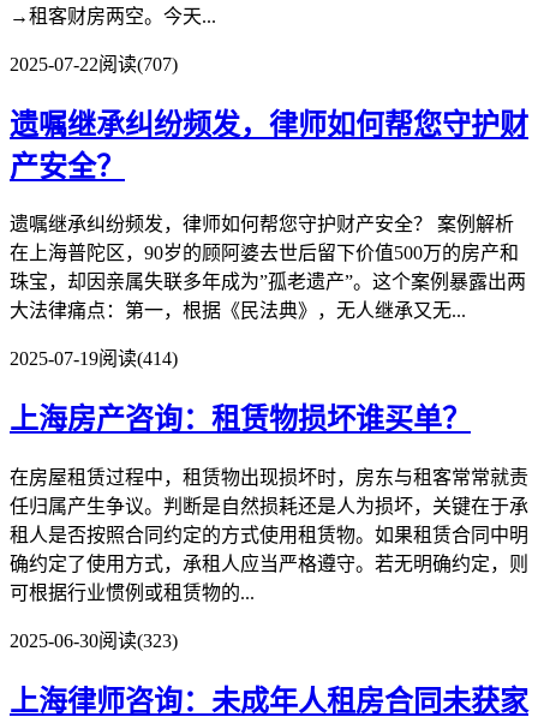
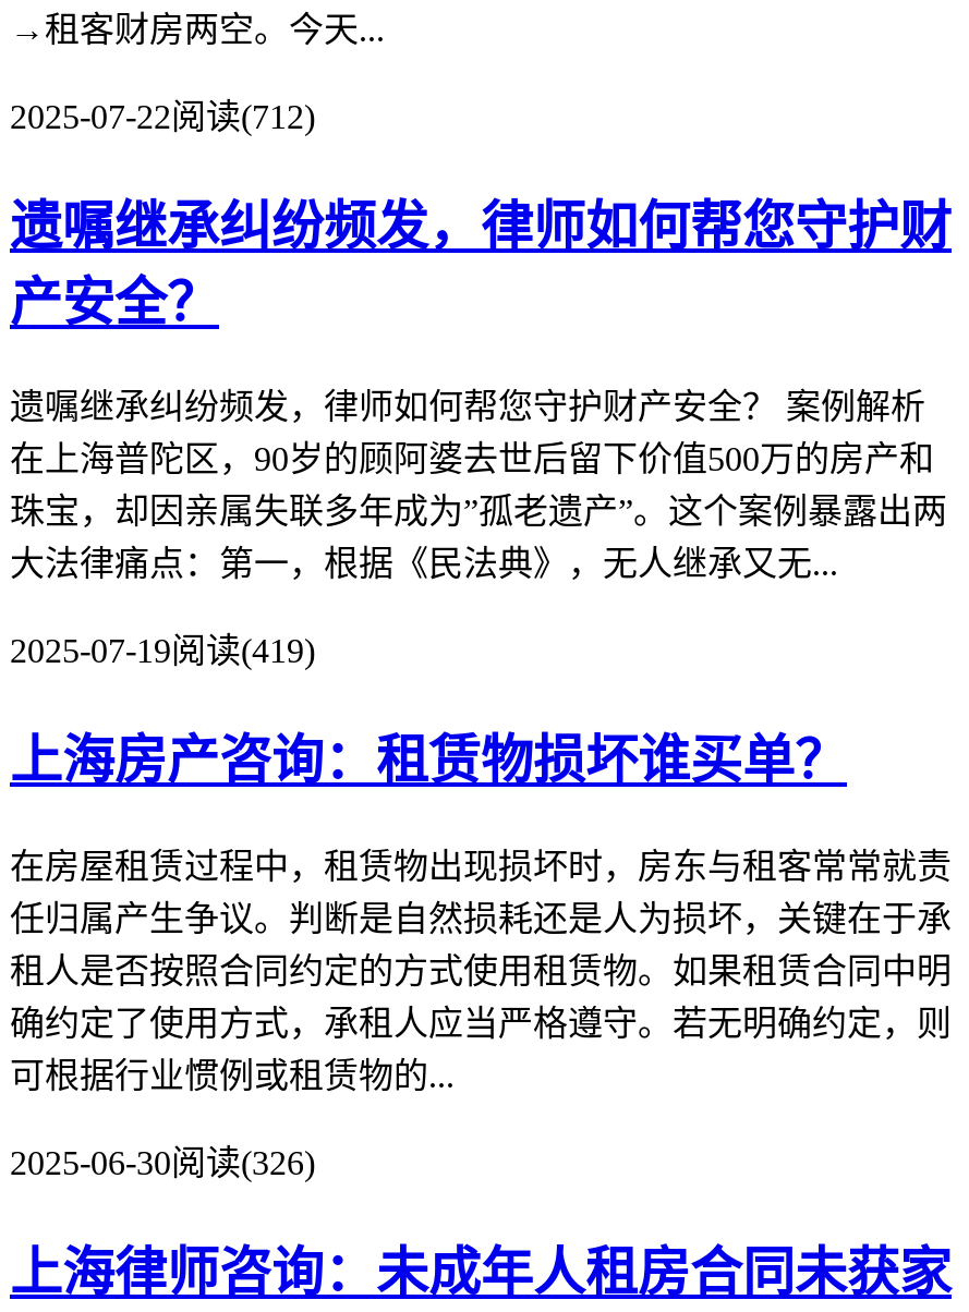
[10,54,178,74] 2025-07-22阅读(707) -> [10,97,315,134] 2025-07-22阅读(712)
[10,349,178,369] 2025-07-19阅读(414) -> [10,633,315,670] 2025-07-19阅读(419)
[10,631,178,651] 2025-06-30阅读(323) -> [10,1145,315,1182] 2025-06-30阅读(326)

